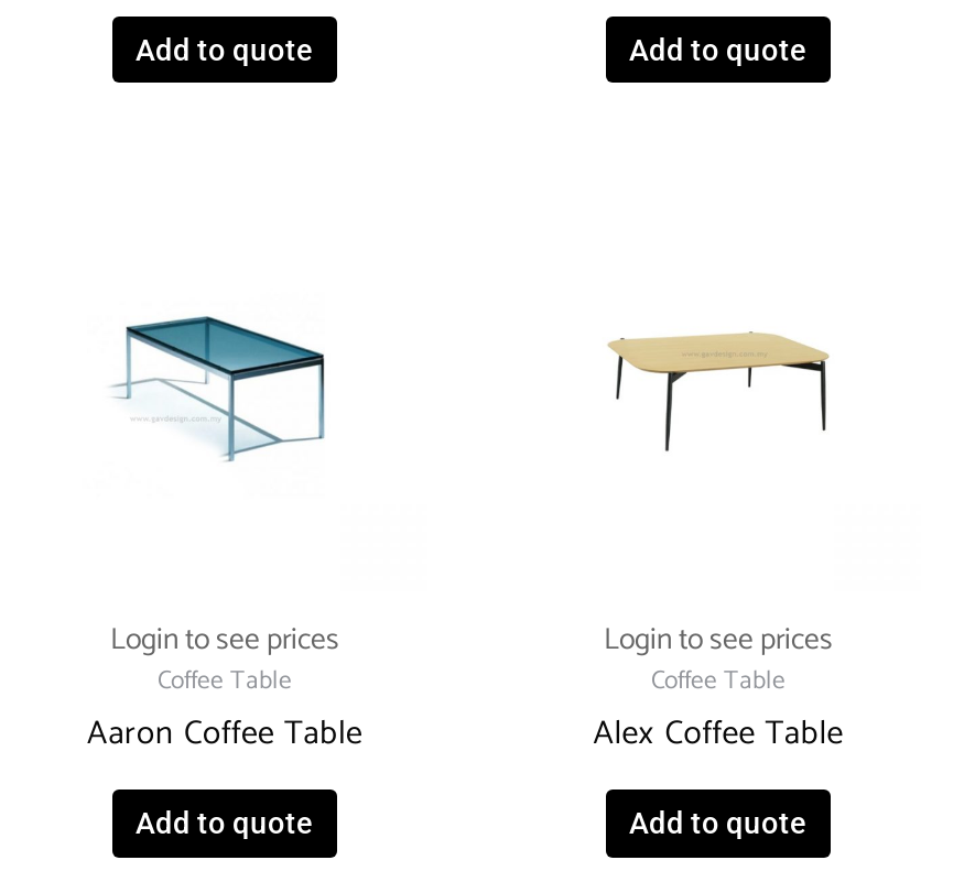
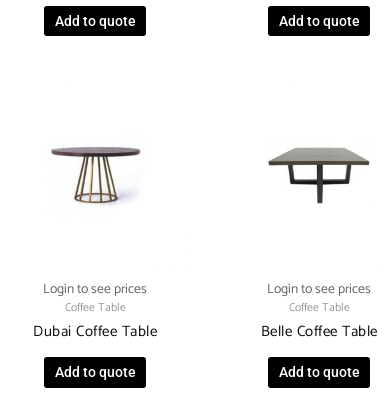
[115,314,326,461] [image] -> [48,142,141,207] [image]
[608,329,828,453] [image] -> [268,147,370,204] [image]
[87,706,362,761] Aaron Coffee Table -> [33,319,157,344] Dubai Coffee Table
[593,706,843,761] Alex Coffee Table -> [260,319,377,344] Belle Coffee Table

